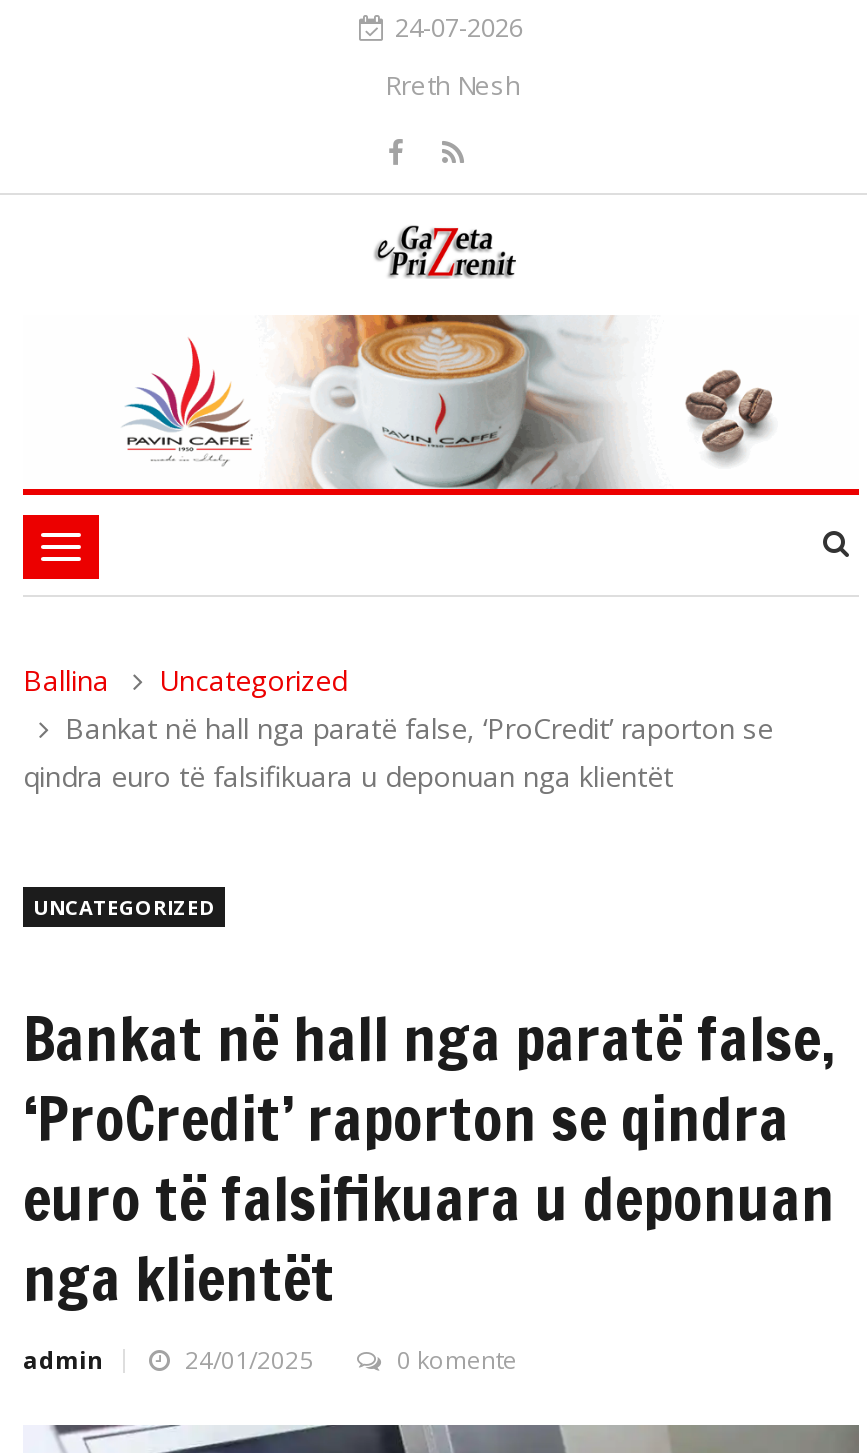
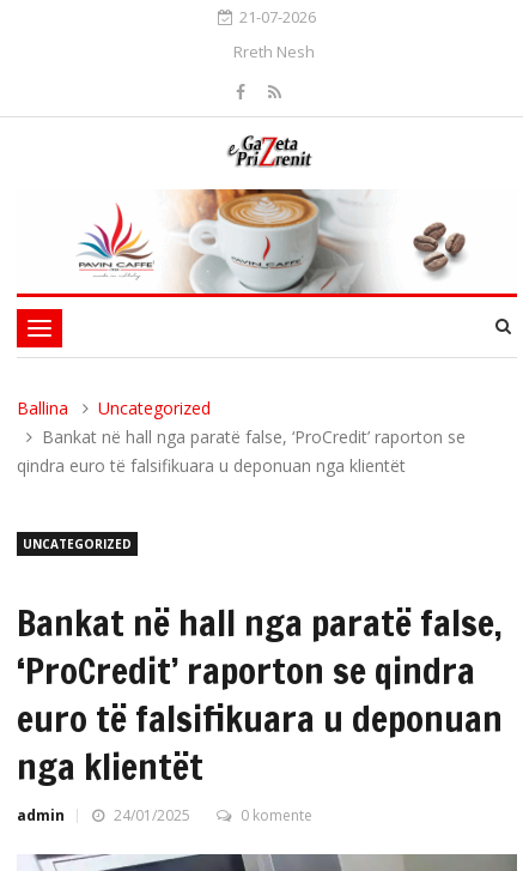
[395,9,523,45] 24-07-2026 -> [239,6,316,28] 21-07-2026

